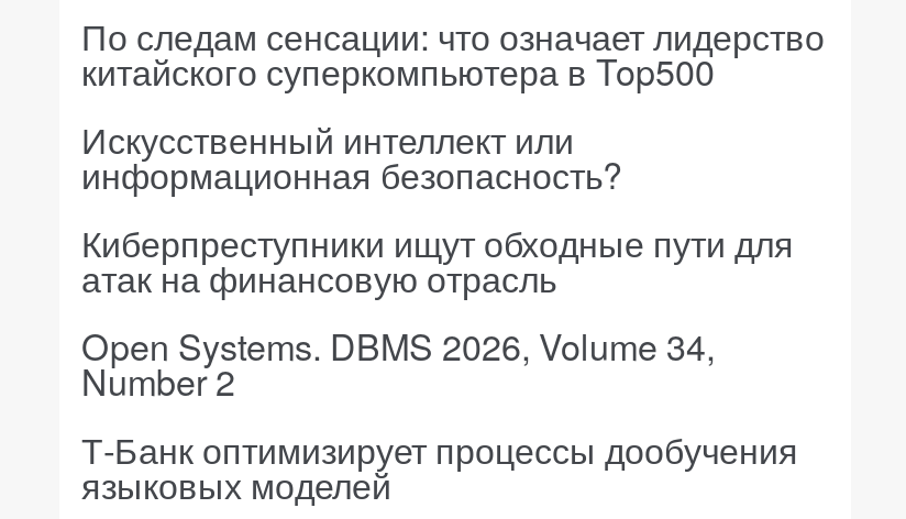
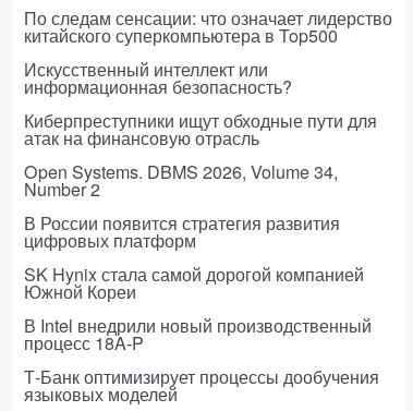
none -> [24,210,372,355] В России появится стратегия развития | цифровых платформ | SK Hynix стала самой дорогой компанией | Южной Кореи | В Intel внедрили новый производственный | процесс 18A-P

